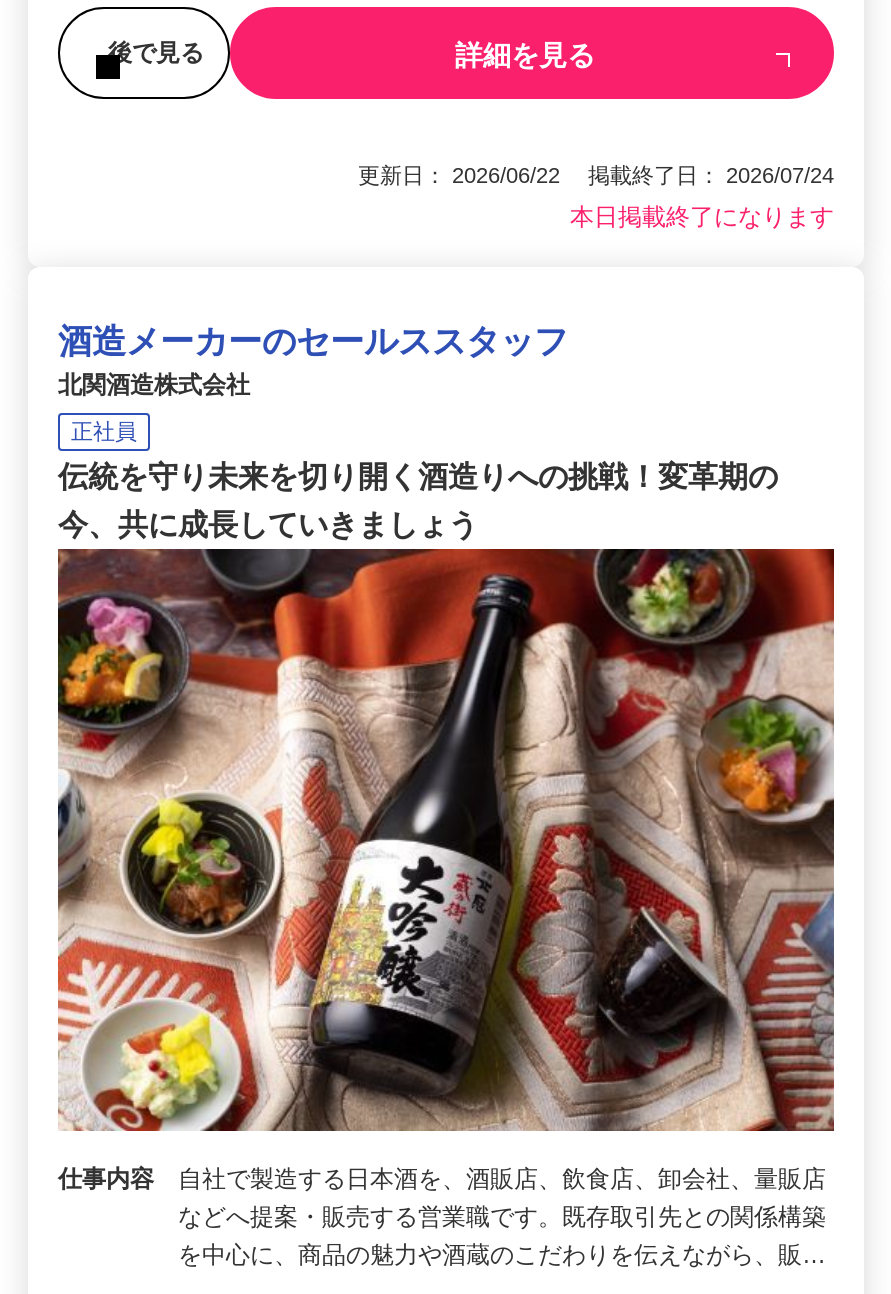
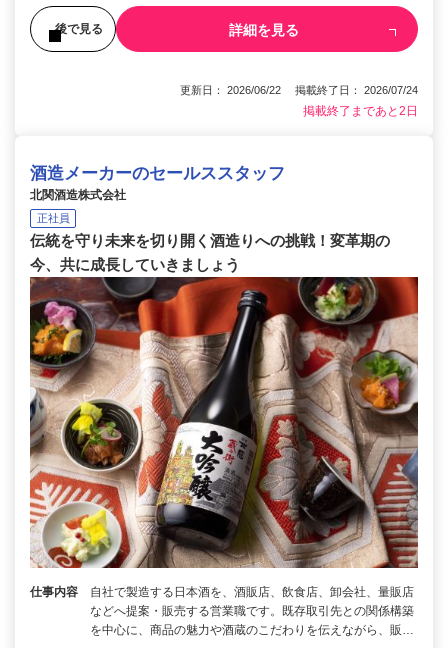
[570,204,834,232] 本日掲載終了になります -> [303,104,418,118] 掲載終了まであと2日

